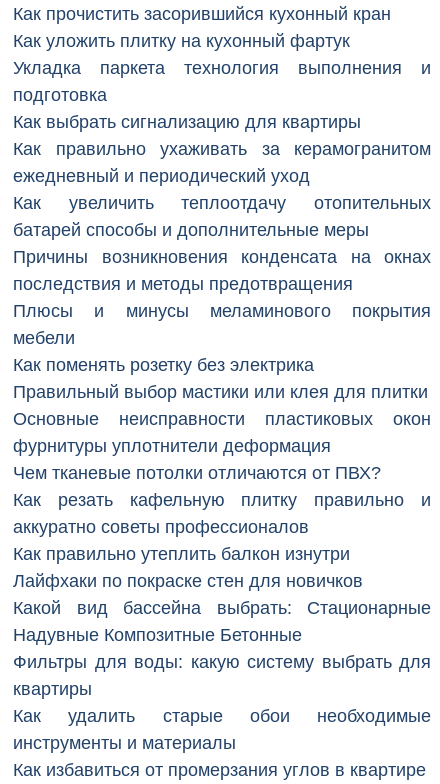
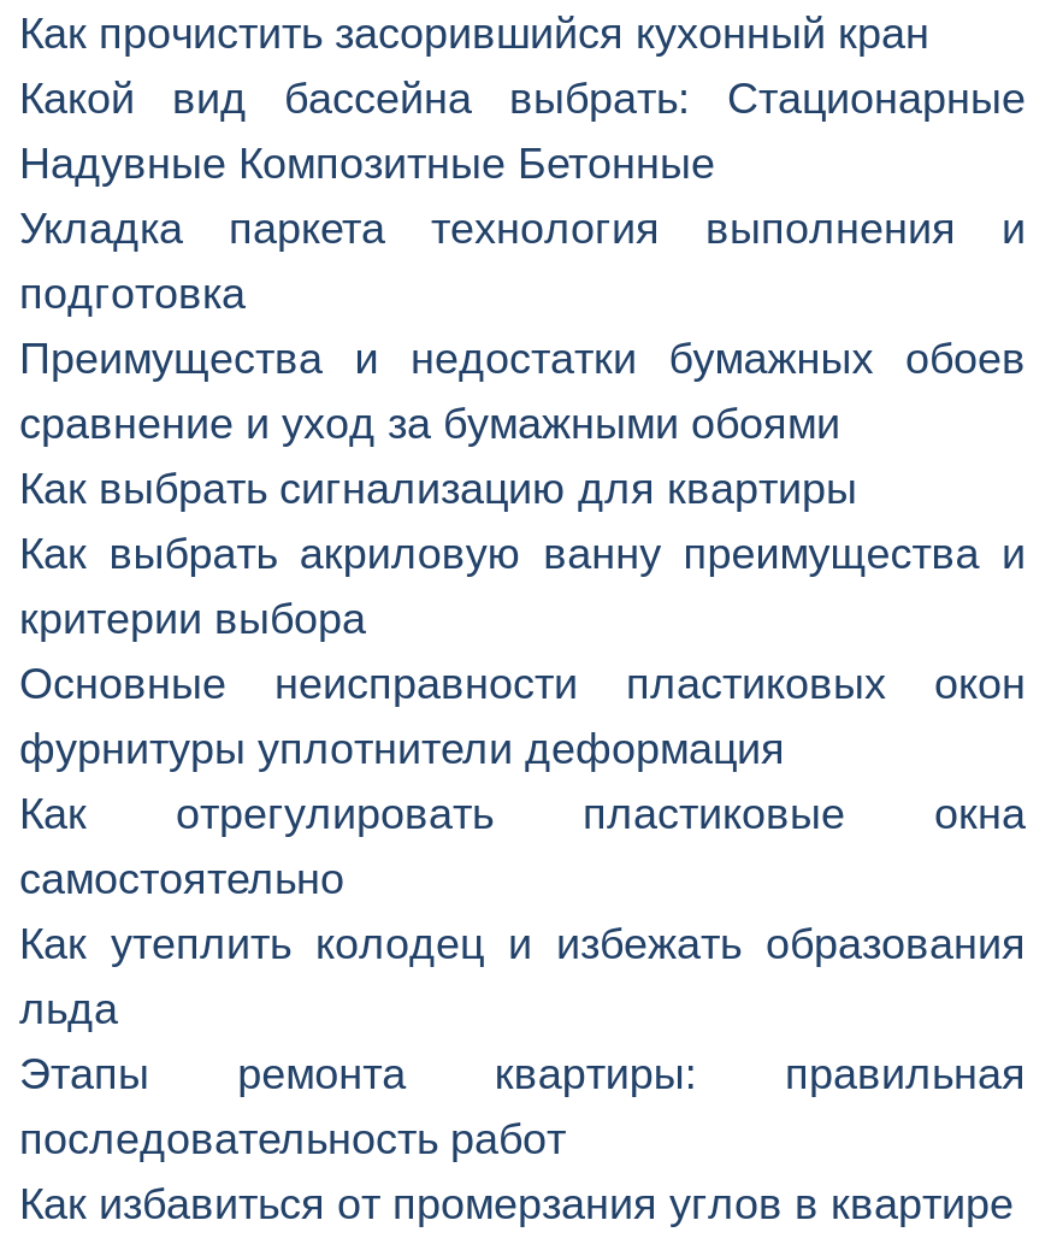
[13,31,350,51] Как уложить плитку на кухонный фартук -> none
moved [13,58,431,105] -> [19,205,1026,318]: Укладка паркета технология выполнения и | подготовка
none -> [19,335,1026,448] Преимущества и недостатки бумажных обоев | сравнение и уход за бумажными обоями
moved [13,112,361,132] -> [19,465,857,514]: Как выбрать сигнализацию для квартиры
[13,139,431,402] Как правильно ухаживать за керамогранитом | ежедневный и периодический уход | Как увеличить теплоотдачу отопительных | батарей способы и дополнительные меры | Причины возникновения конденсата на окнах | последствия и методы предотвращения | Плюсы и минусы меламинового покрытия | мебели | Как поменять розетку без электрика | Правильный выбор мастики или клея для плитки -> [19,530,1026,644] Как выбрать акриловую ванну преимущества и | критерии выбора
[13,463,431,753] Чем тканевые потолки отличаются от ПВХ? | Как резать кафельную плитку правильно и | аккуратно советы профессионалов | Как правильно утеплить балкон изнутри | Лайфхаки по покраске стен для новичков | Фильтры для воды: какую систему выбрать для | квартиры | Как удалить старые обои необходимые | инструменты и материалы -> [19,790,1026,1164] Как отрегулировать пластиковые окна | самостоятельно | Как утеплить колодец и избежать образования | льда | Этапы ремонта квартиры: правильная | последовательность работ
moved [13,598,431,645] -> [19,75,1026,188]: Какой вид бассейна выбрать: Стационарные | Надувные Композитные Бетонные

